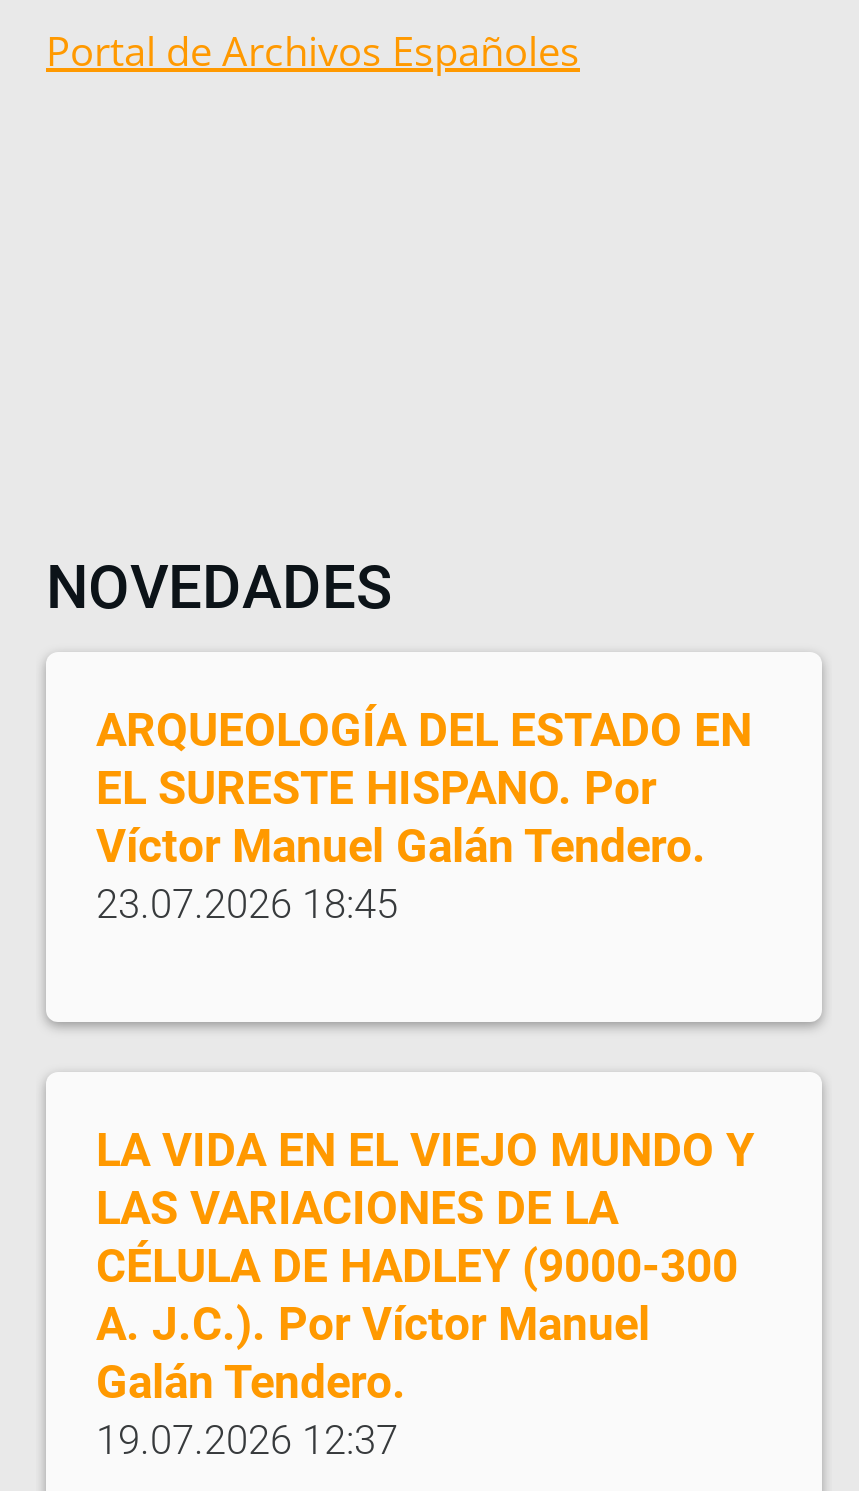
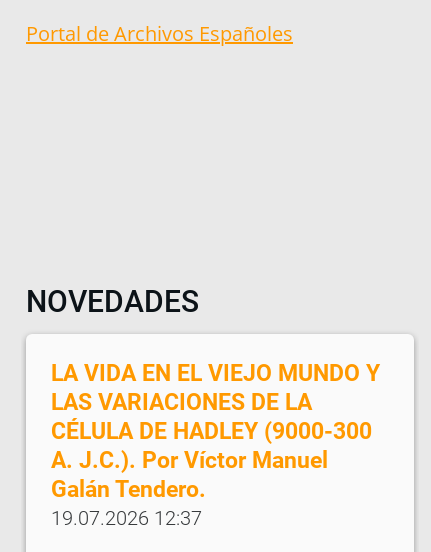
[96,704,752,928] ARQUEOLOGÍA DEL ESTADO EN | EL SURESTE HISPANO. Por | Víctor Manuel Galán Tendero. | 23.07.2026 18:45 -> none

